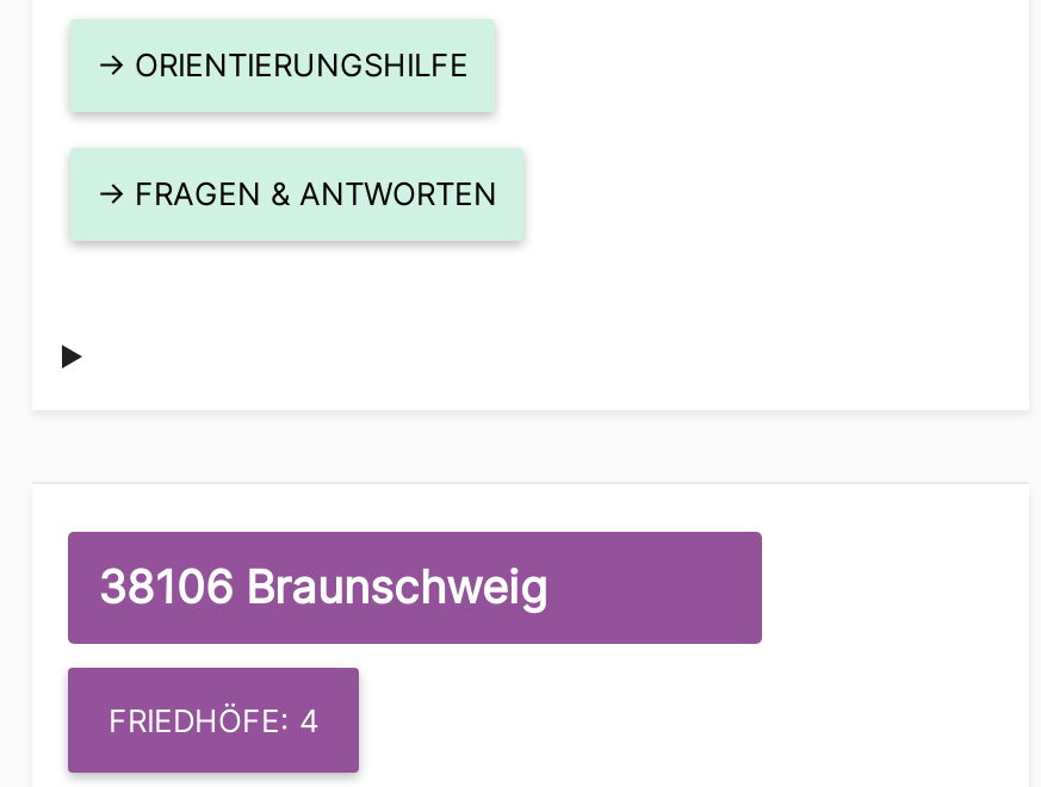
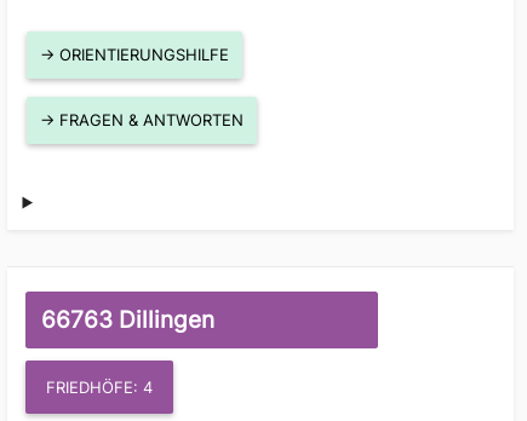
[98,559,549,614] 38106 Braunschweig -> [41,305,214,333] 66763 Dillingen

